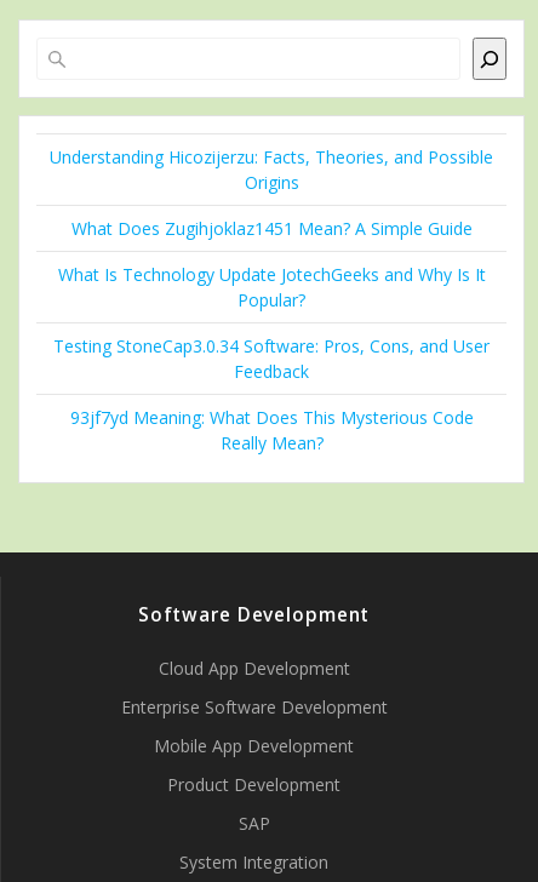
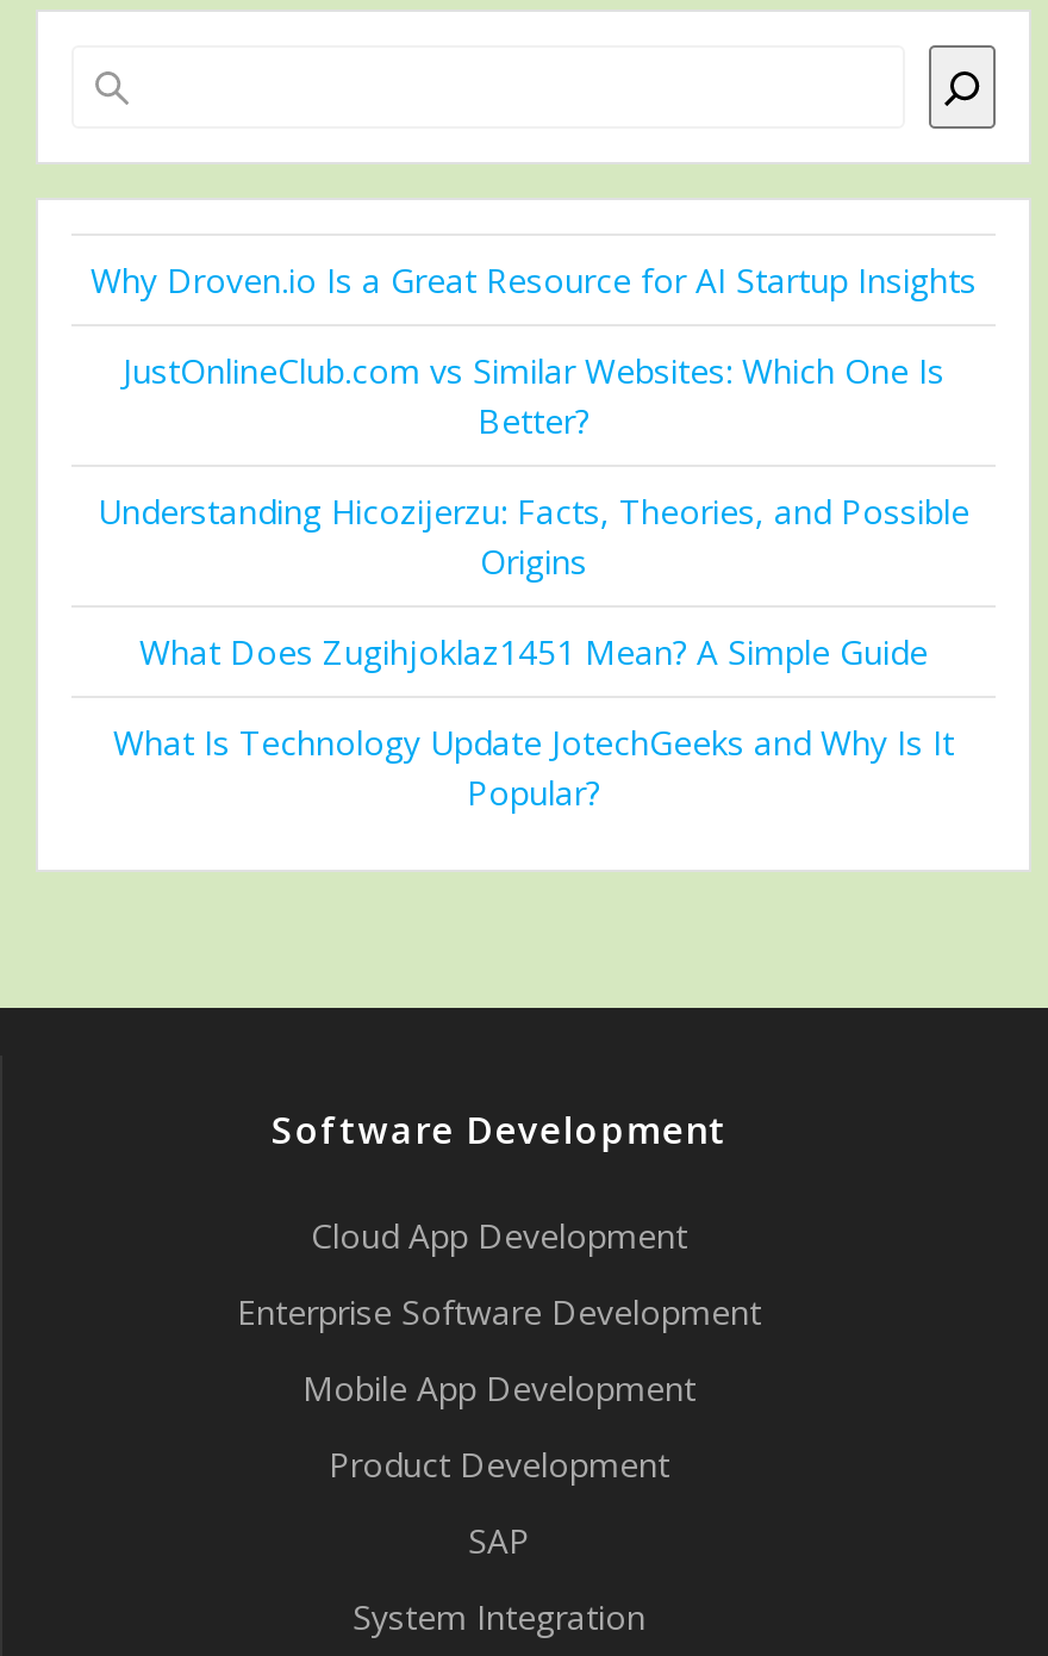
none -> [91,258,977,444] Why Droven.io Is a Great Resource for AI Startup Insights | JustOnlineClub.com vs Similar Websites: Which One Is | Better?
moved [50,146,493,312] -> [98,489,969,815]: Understanding Hicozijerzu: Facts, Theories, and Possible | Origins | What Does Zugihjoklaz1451 Mean? A Simple Guide | What Is Technology Update JotechGeeks and Why Is It | Popular?
[53,335,490,455] Testing StoneCap3.0.34 Software: Pros, Cons, and User | Feedback | 93jf7yd Meaning: What Does This Mysterious Code | Really Mean? -> none

